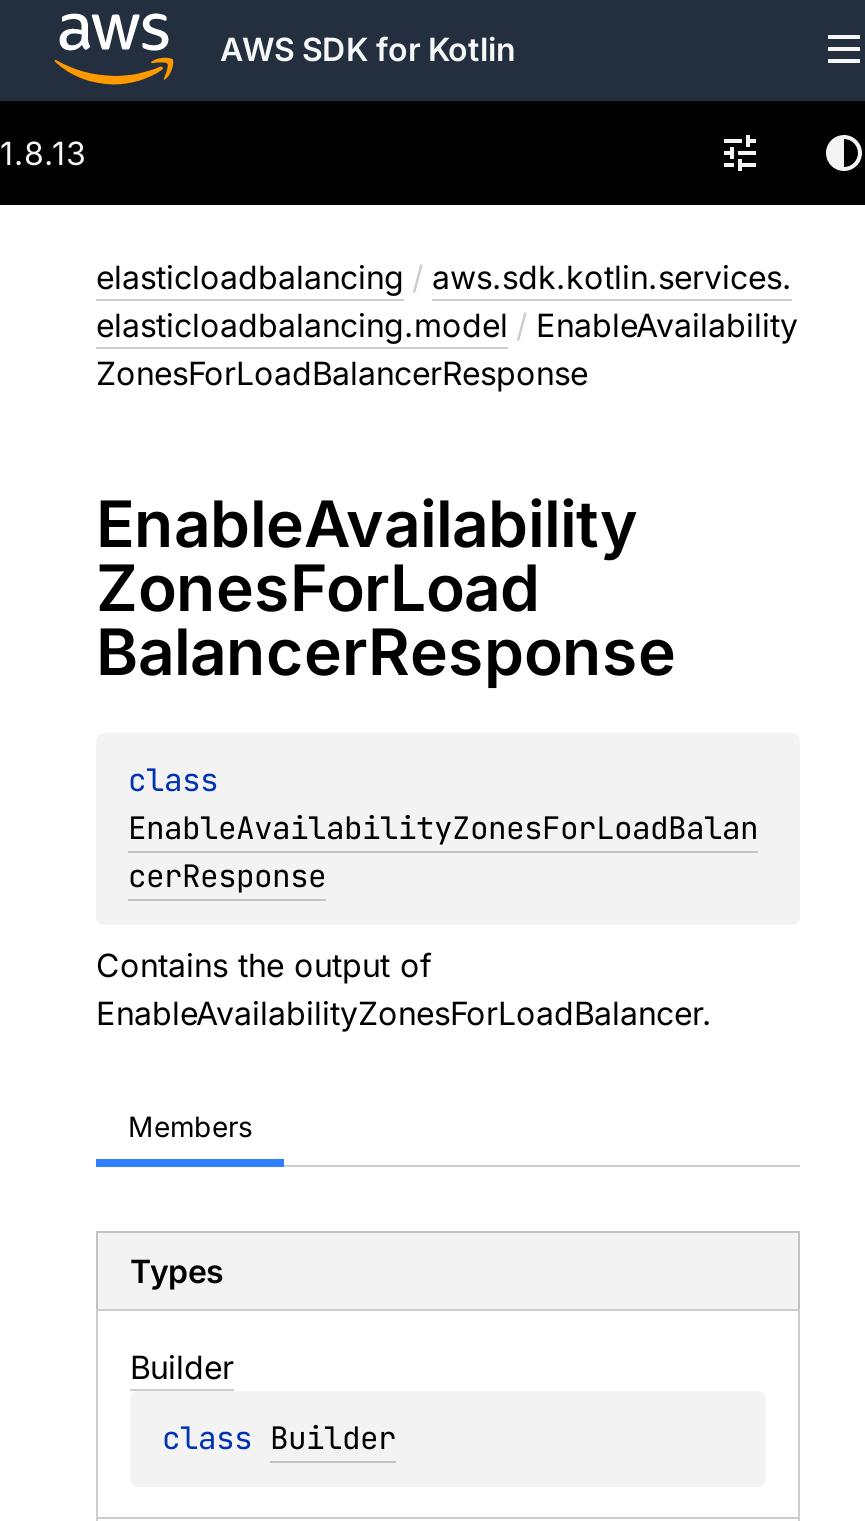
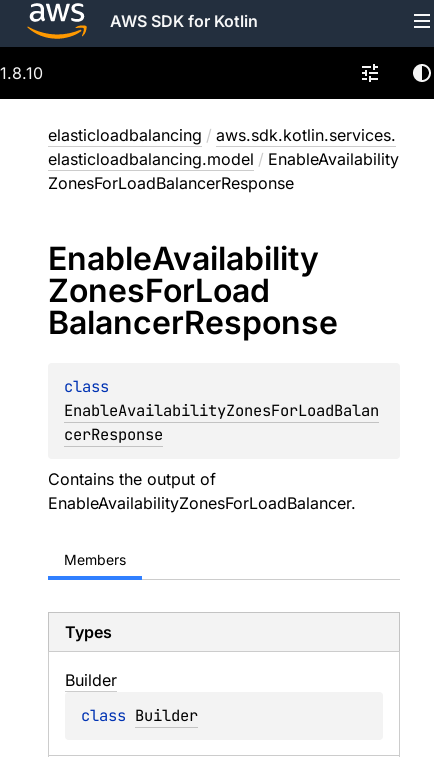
[0,133,86,173] 1.8.13 -> [0,63,43,83] 1.8.10

